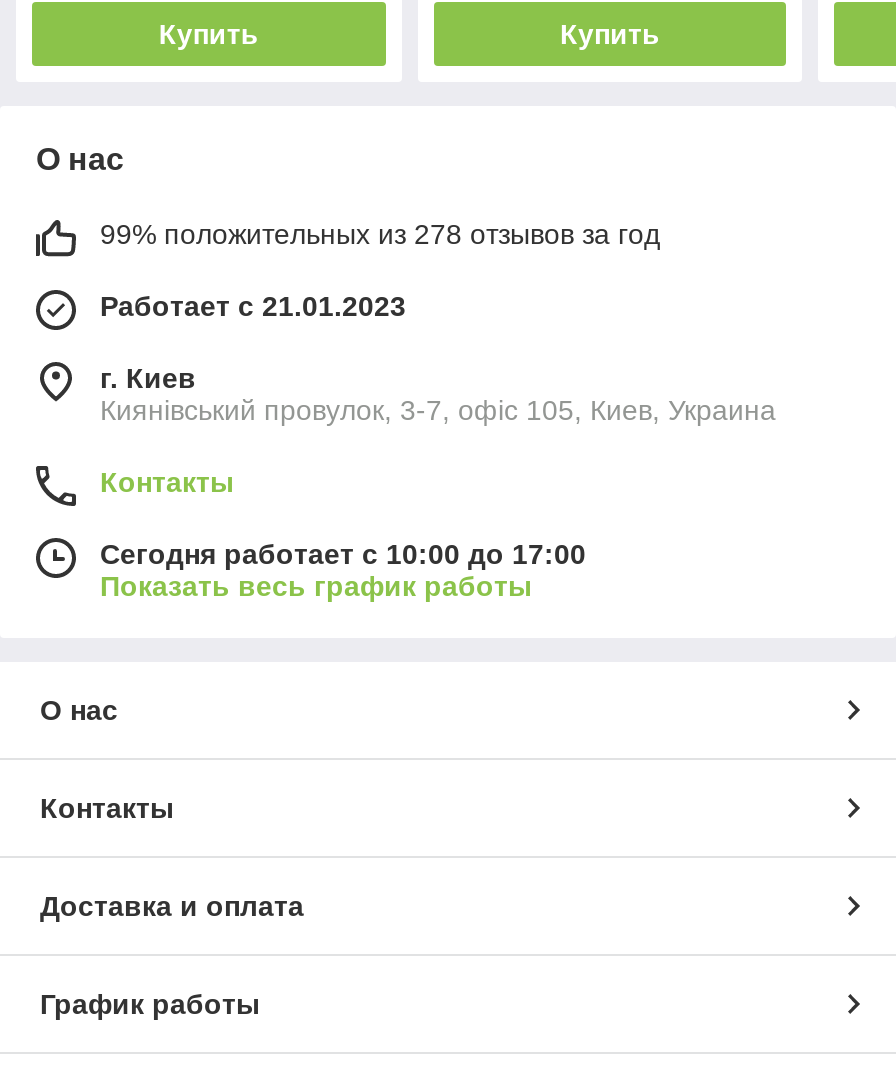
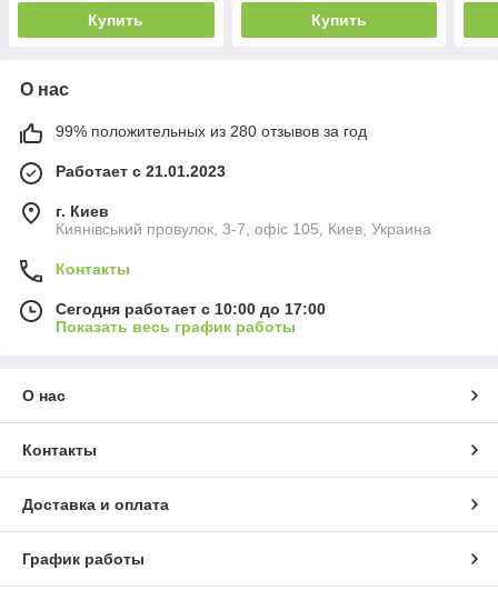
[100,218,660,250] 99% положительных из 278 отзывов за год -> [56,122,367,140] 99% положительных из 280 отзывов за год

